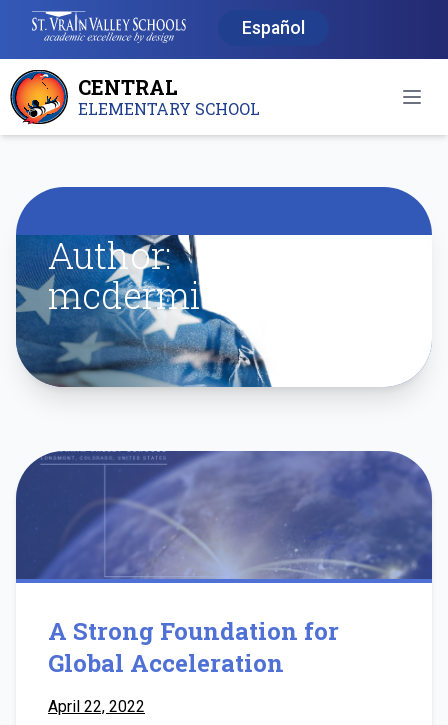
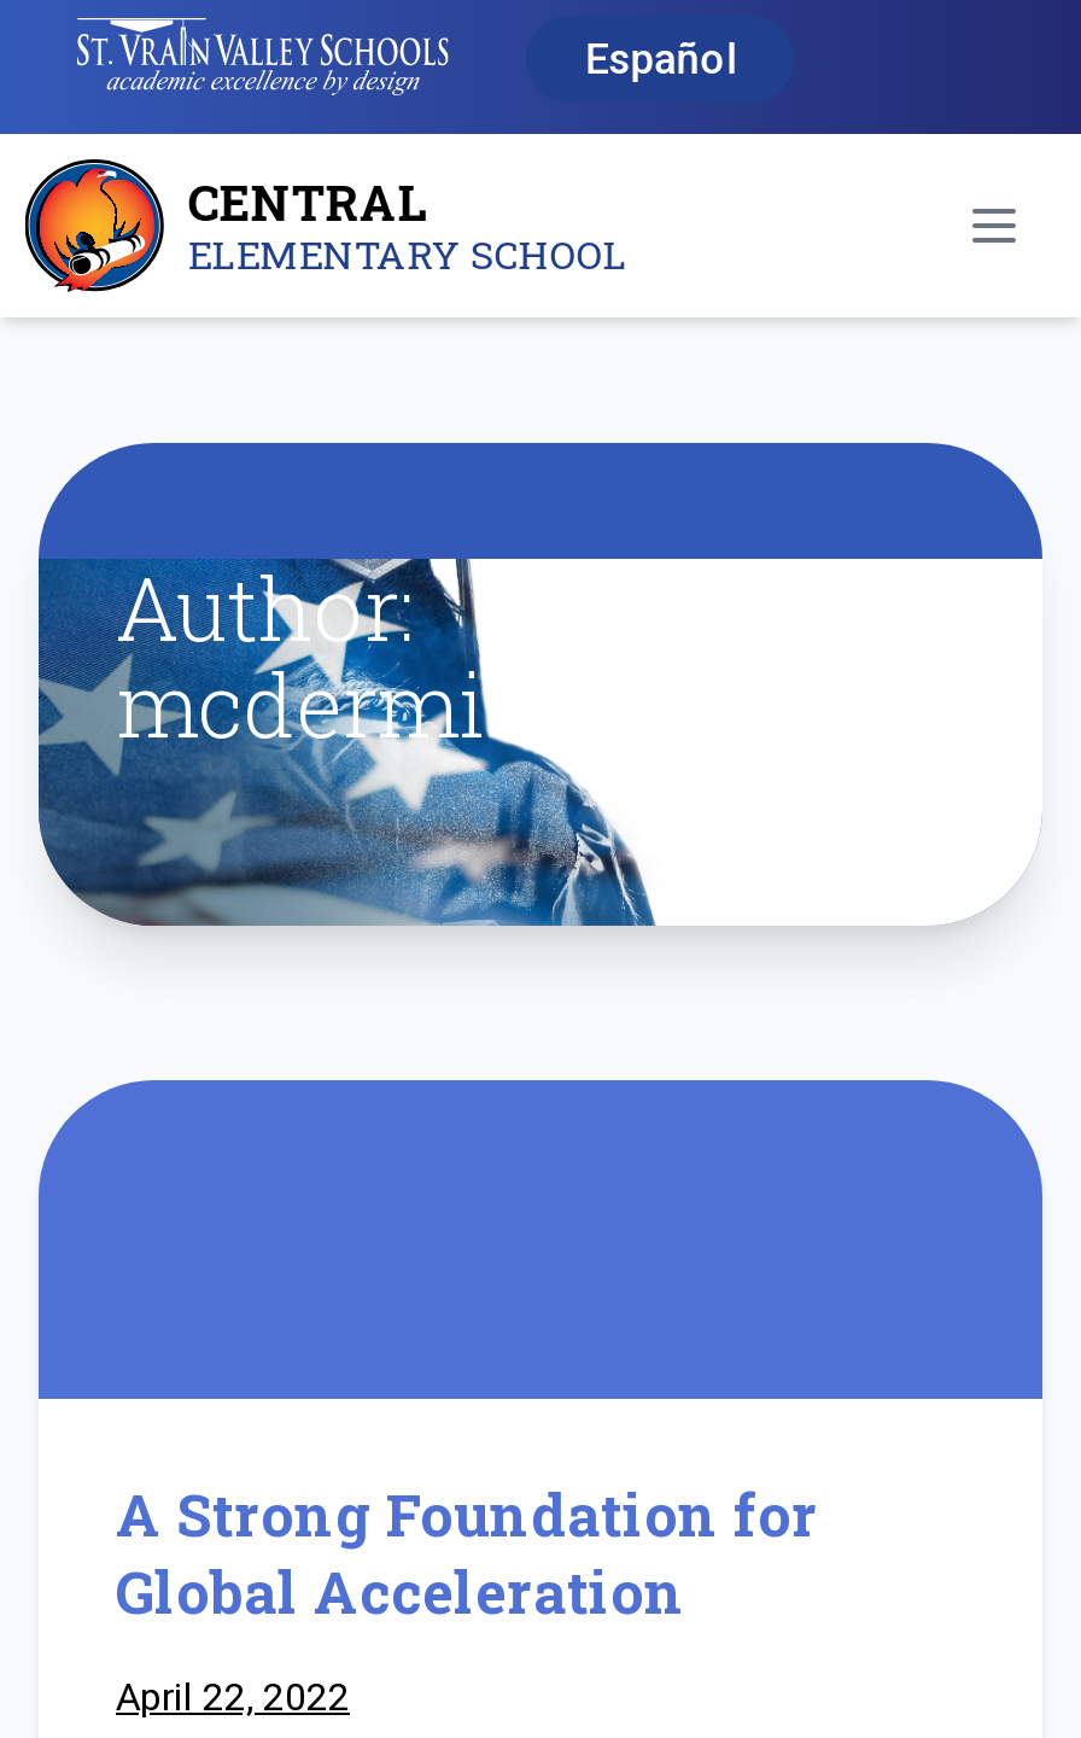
[15,451,432,580] [image] -> none

